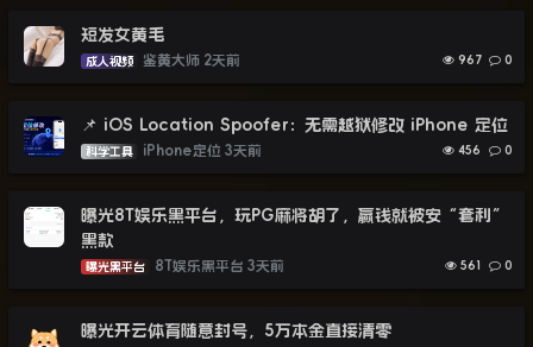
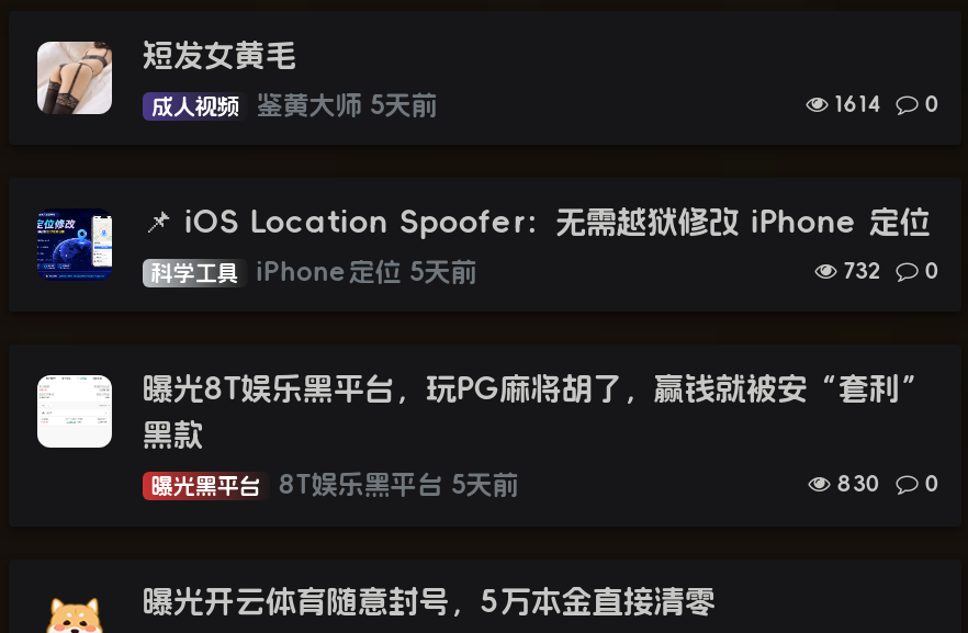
[143,54,241,68] 鉴黄大师 2天前 -> [257,91,438,118] 鉴黄大师 5天前
[455,54,513,67] 967 0 -> [828,91,940,116] 1614 0
[143,144,262,158] iPhone定位 3天前 -> [257,258,477,285] iPhone定位 5天前
[455,144,513,157] 456 0 -> [837,258,940,283] 732 0
[155,260,285,274] 8T娱乐黑平台 3天前 -> [279,472,519,498] 8T娱乐黑平台 5天前
[457,260,513,273] 561 0 -> [830,472,940,496] 830 0

